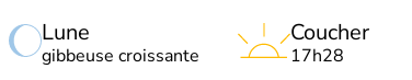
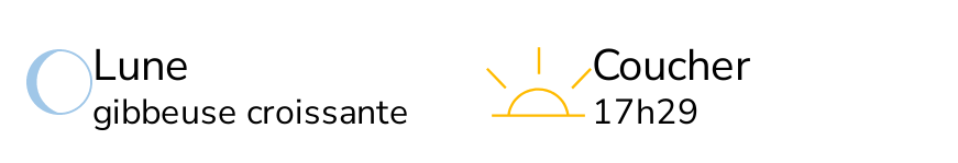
[290,44,344,68] 17h28 -> [592,89,700,137] 17h29

